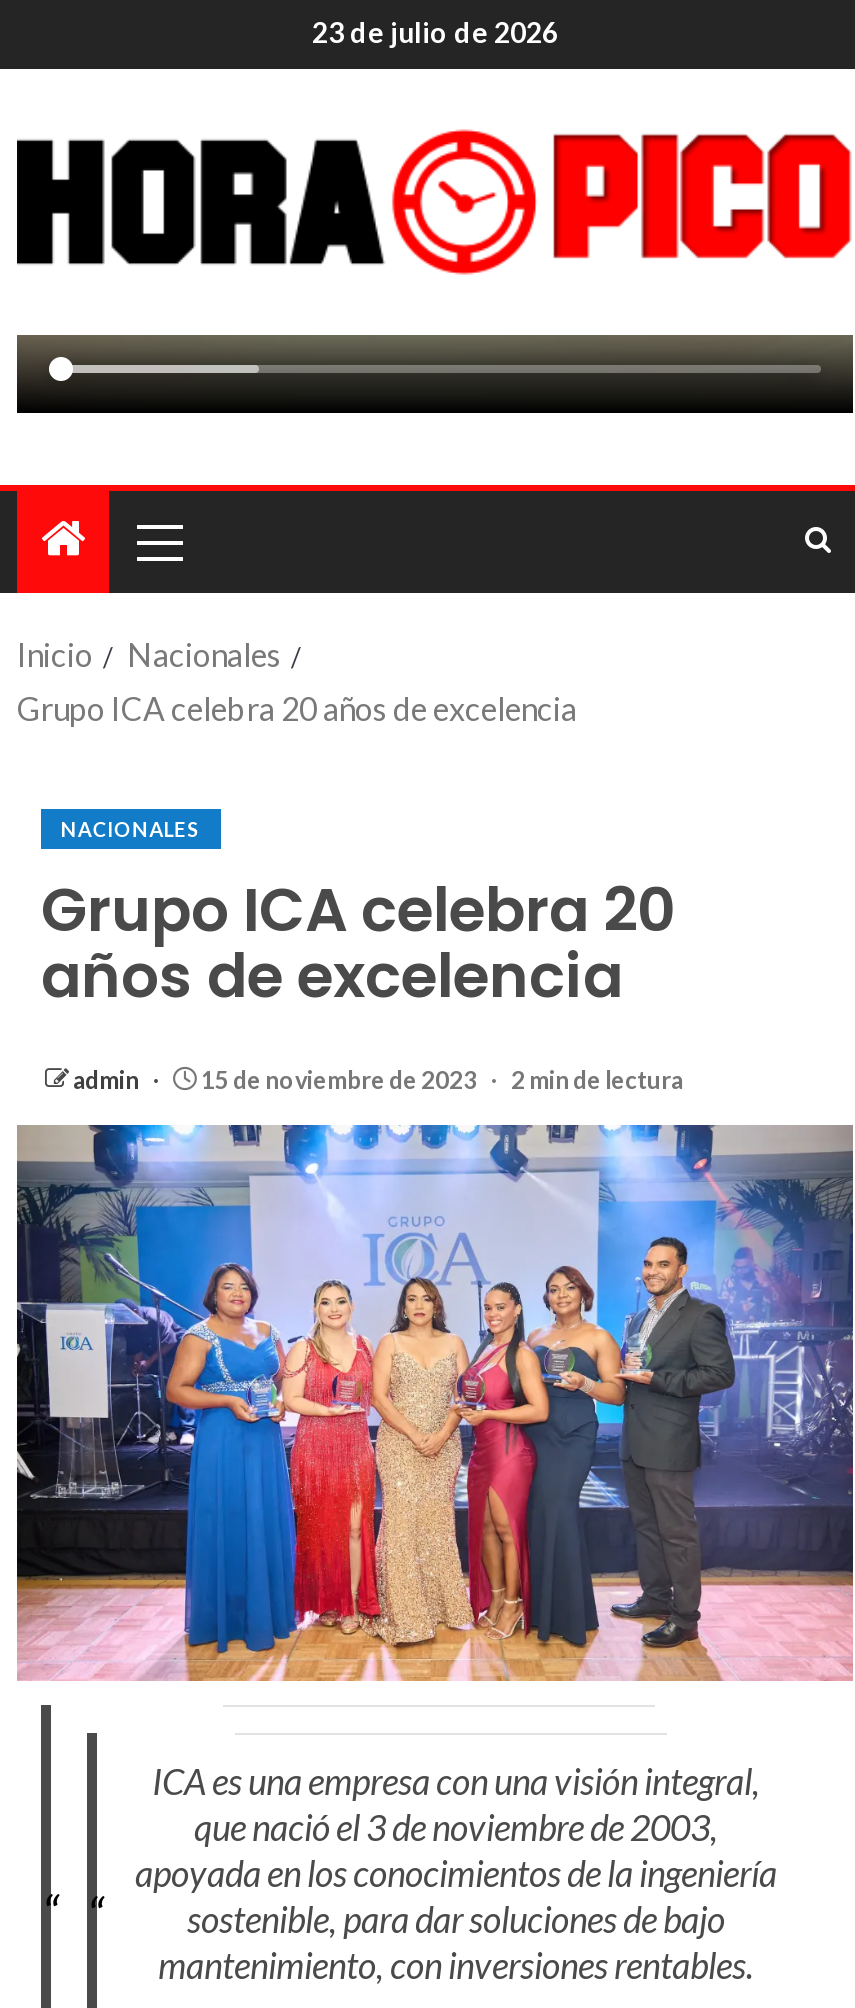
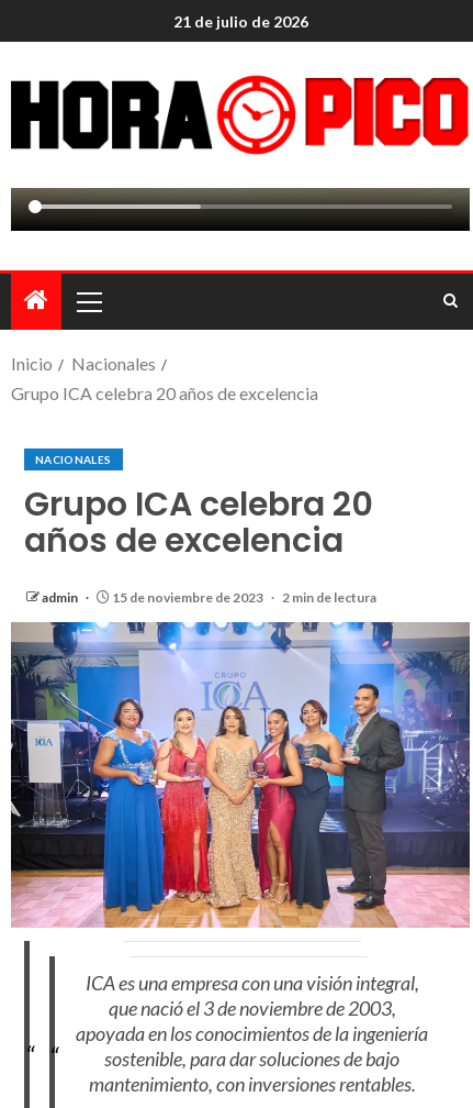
[312,15,558,49] 23 de julio de 2026 -> [173,12,308,31] 21 de julio de 2026

